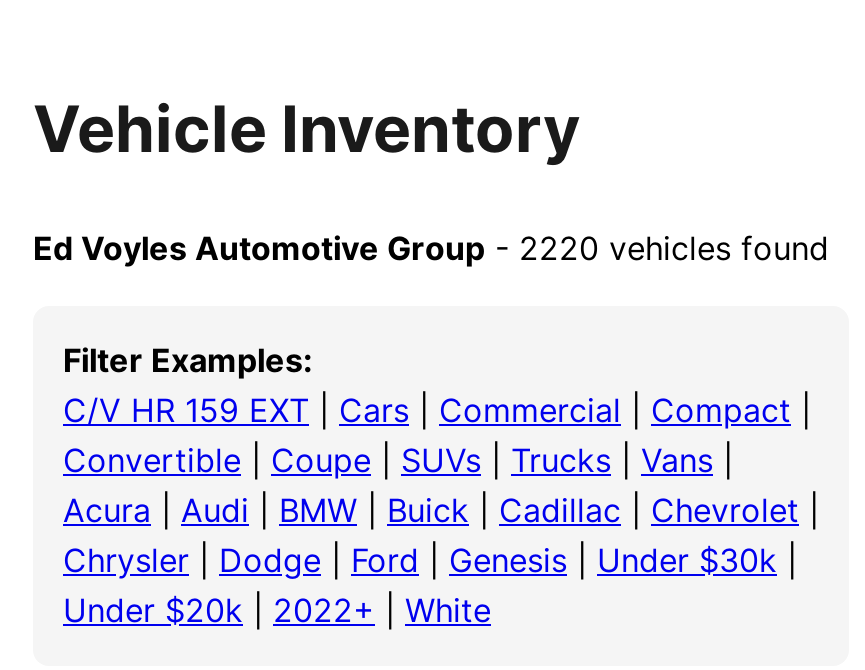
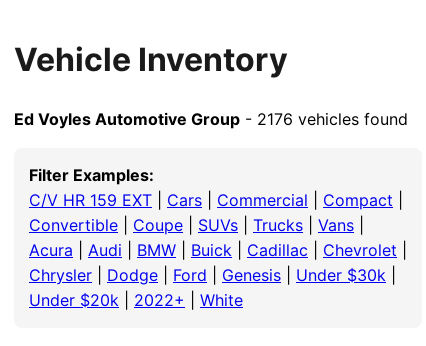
[33,228,829,268] Ed Voyles Automotive Group - 2220 vehicles found -> [14,109,408,129] Ed Voyles Automotive Group - 2176 vehicles found

